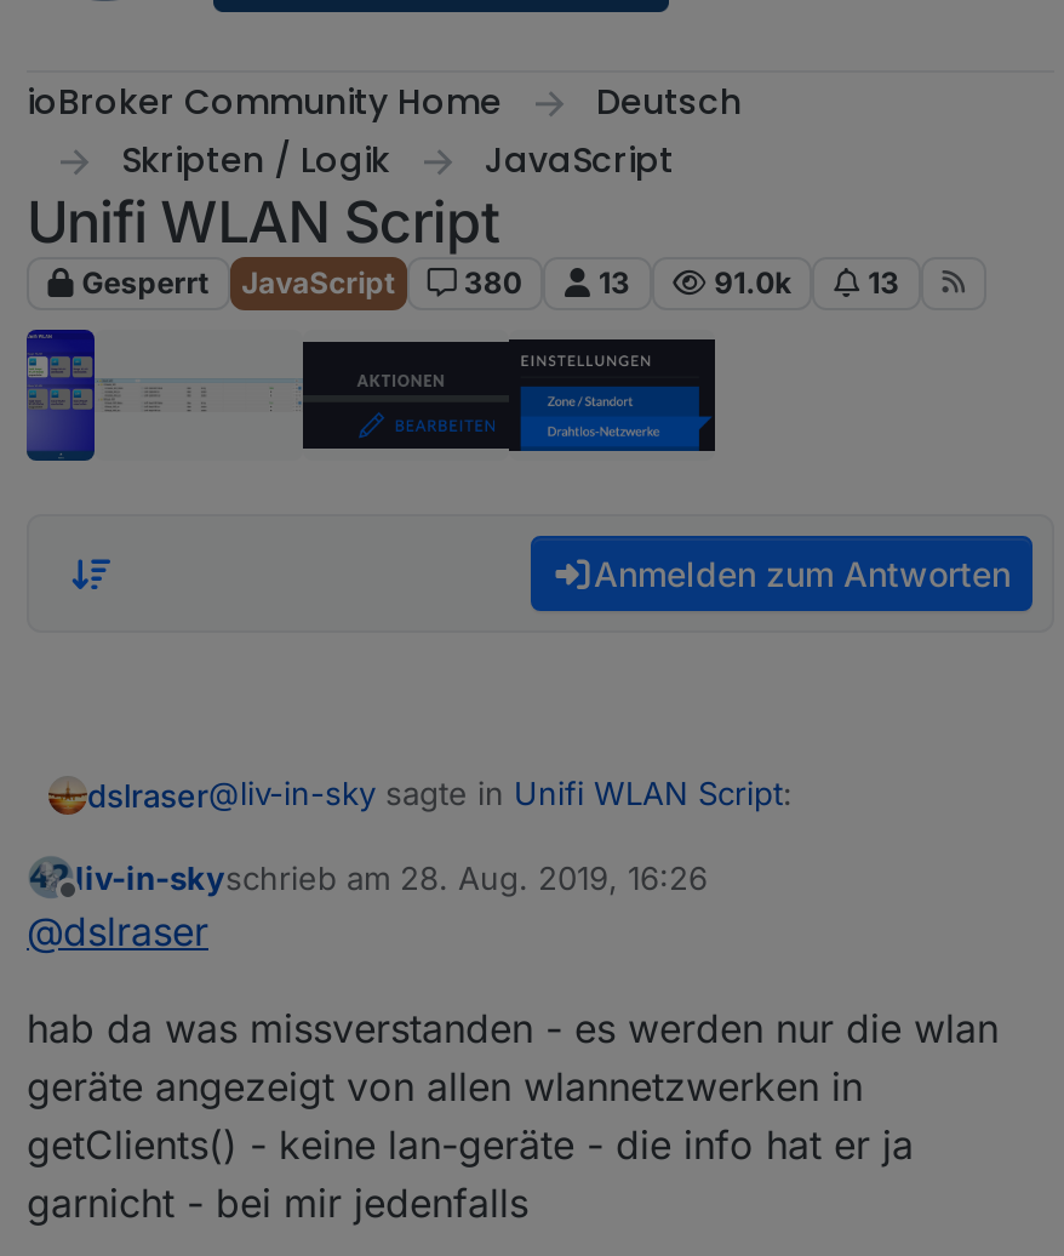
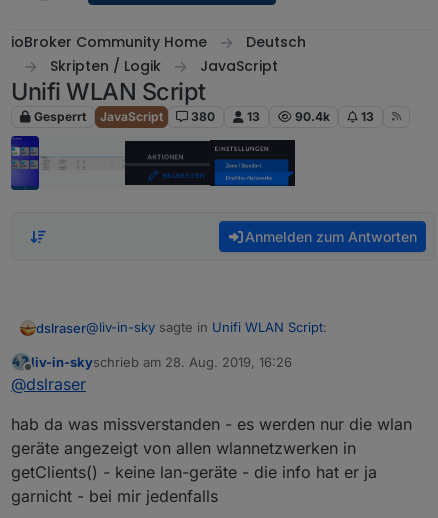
[714,265,792,301] 91.0k -> [295,109,330,124] 90.4k

